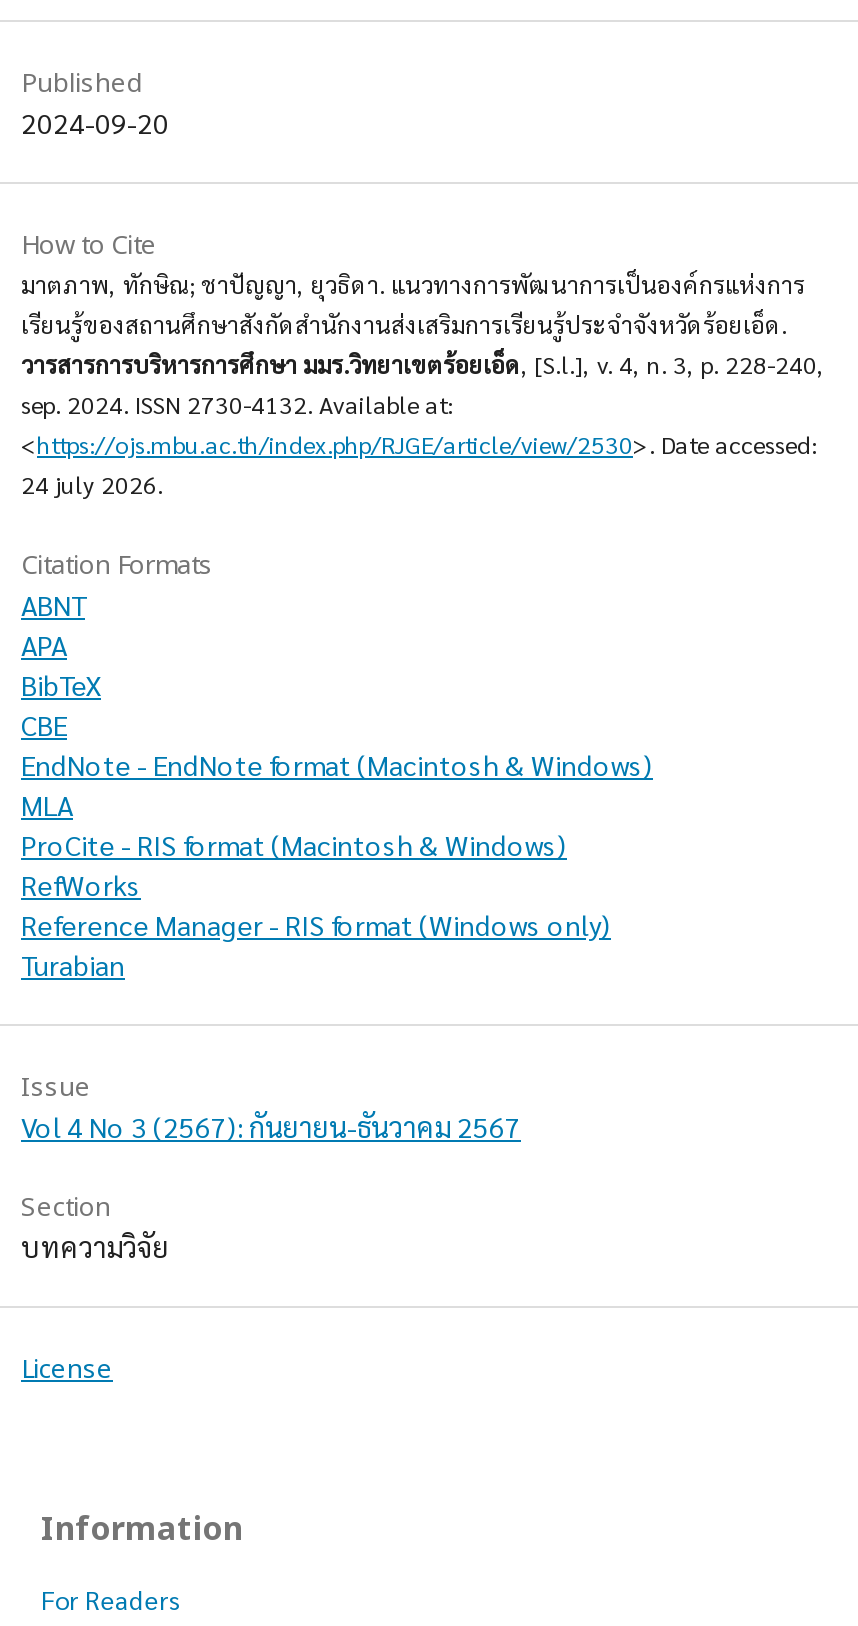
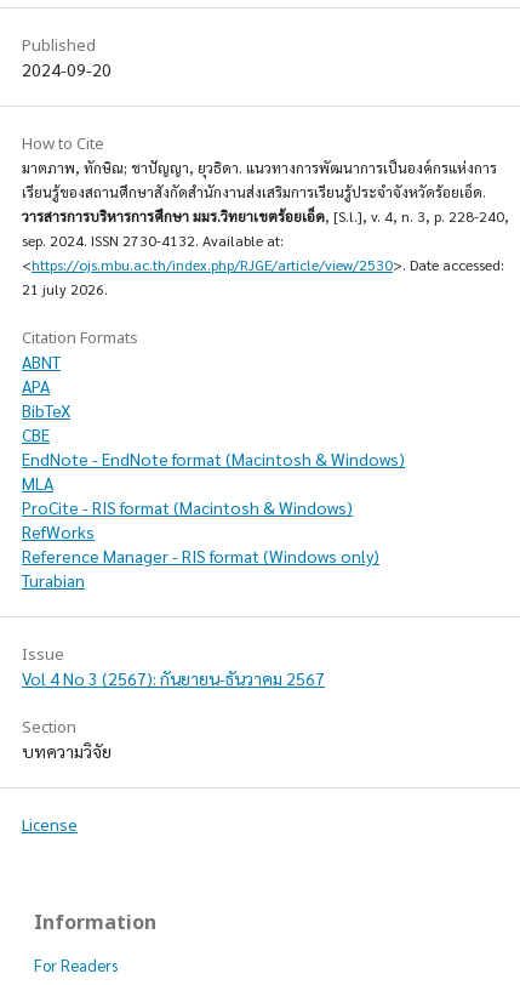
[21,468,163,500] 24 july 2026. -> [22,279,108,298] 21 july 2026.

